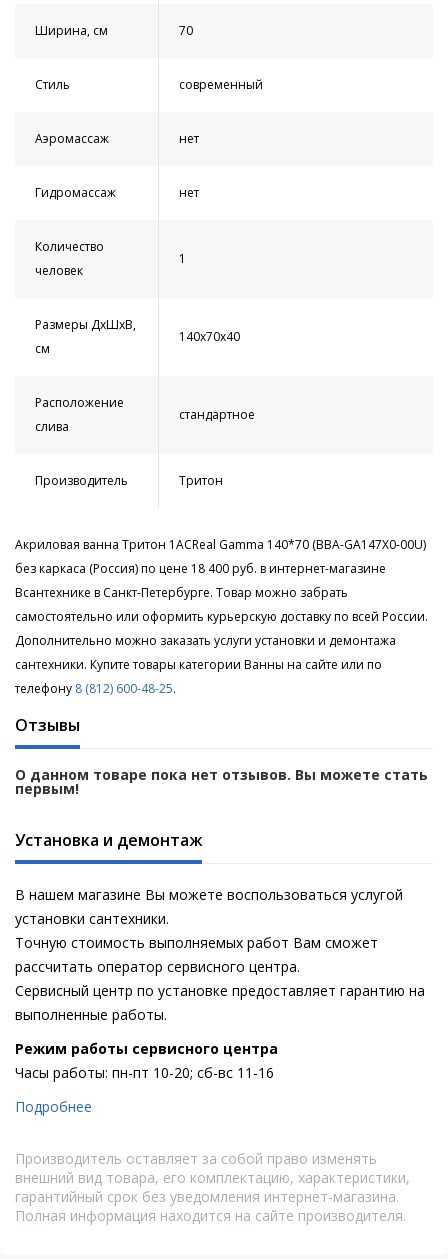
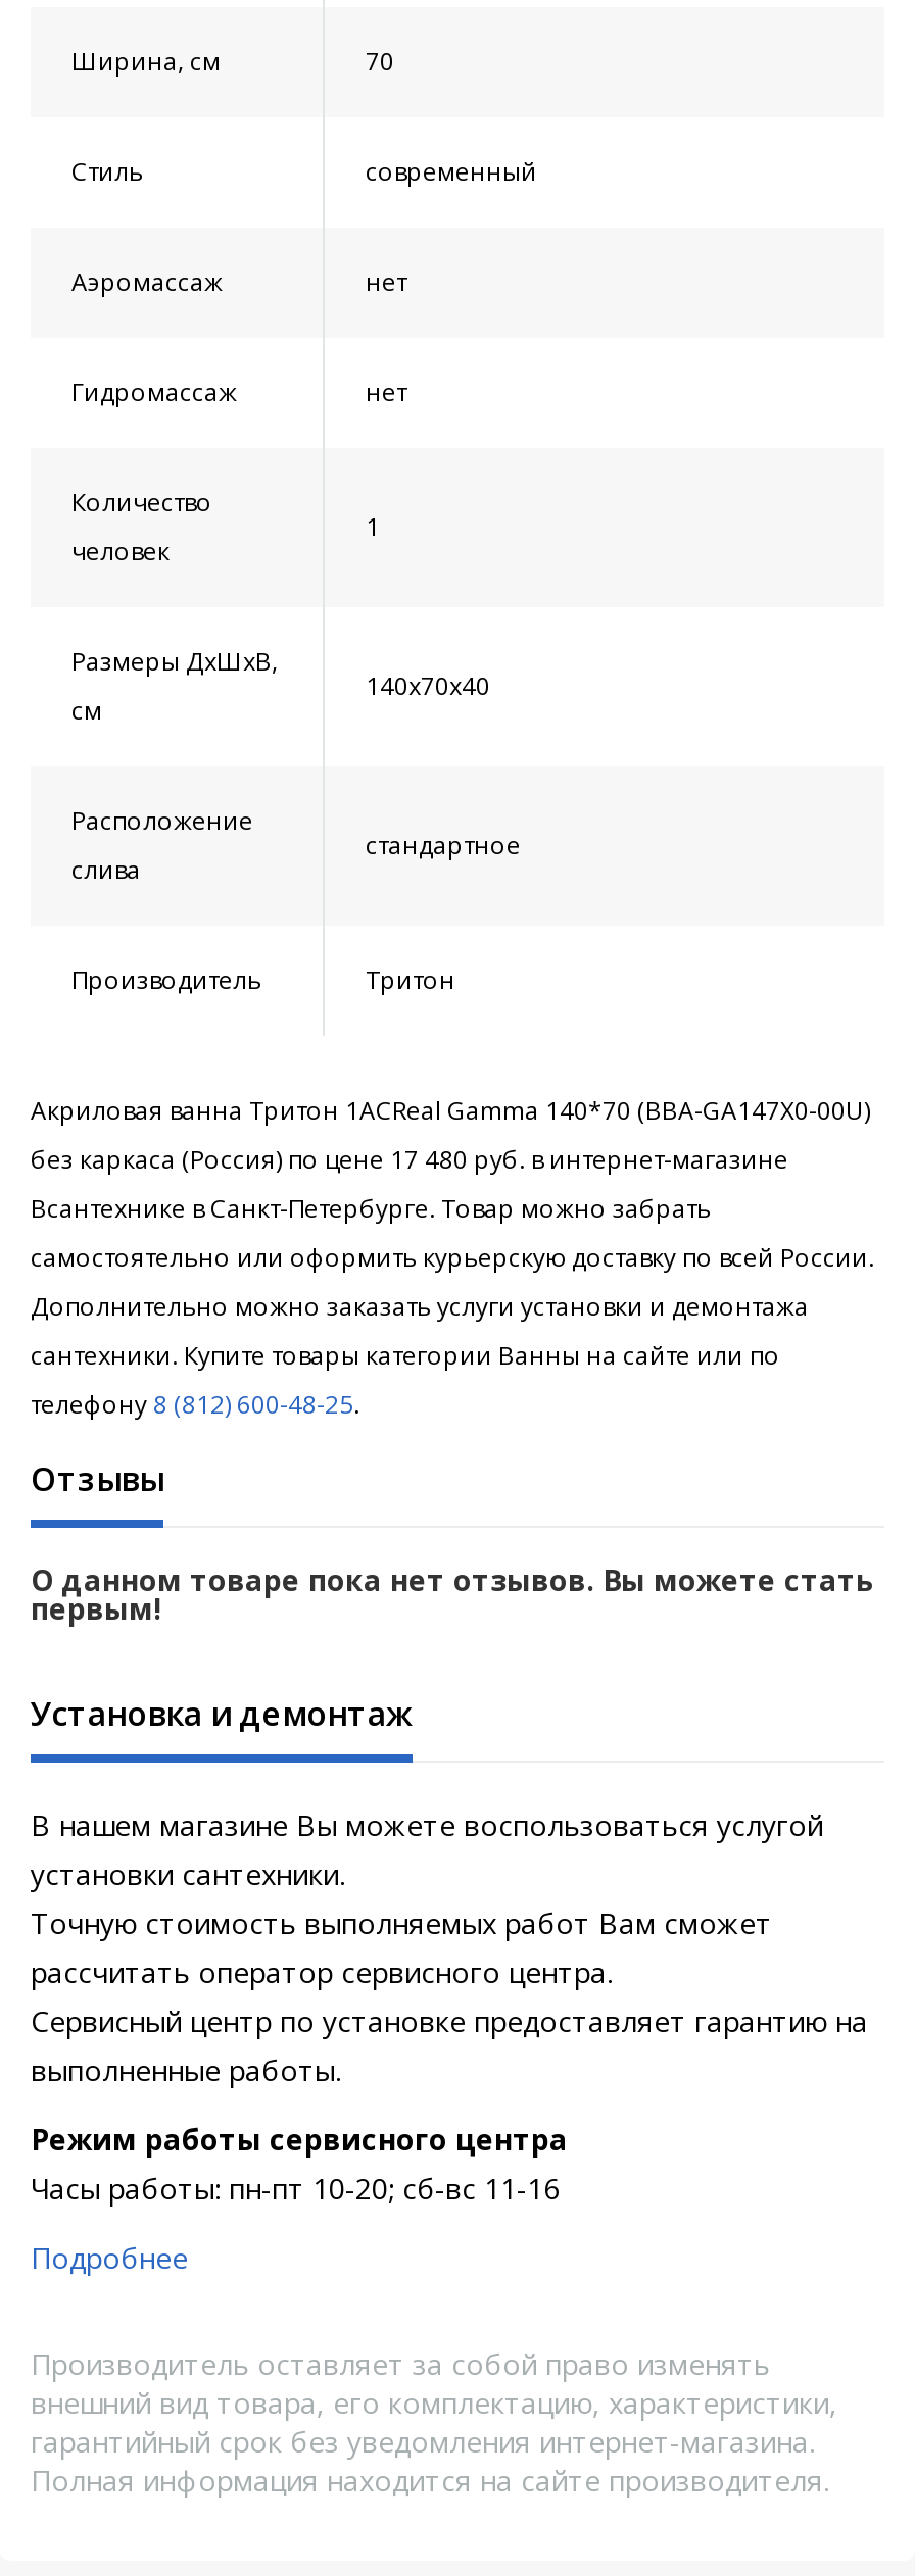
[15,560,386,577] без каркаса (Россия) по цене 18 400 руб. в интернет-магазине -> [31,1142,788,1177] без каркаса (Россия) по цене 17 480 руб. в интернет-магазине

